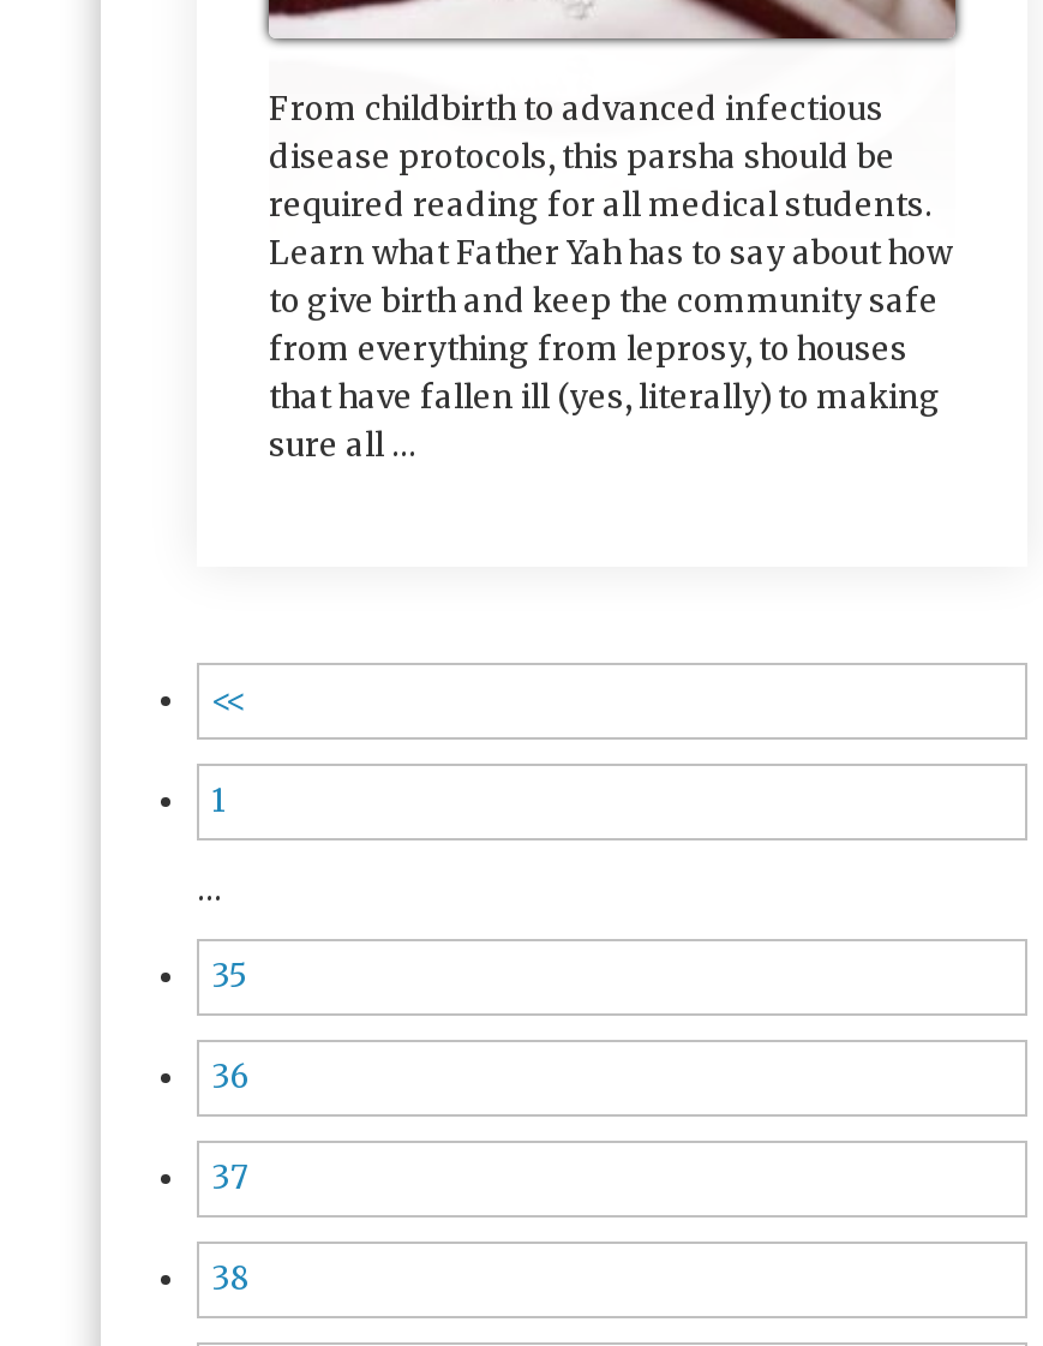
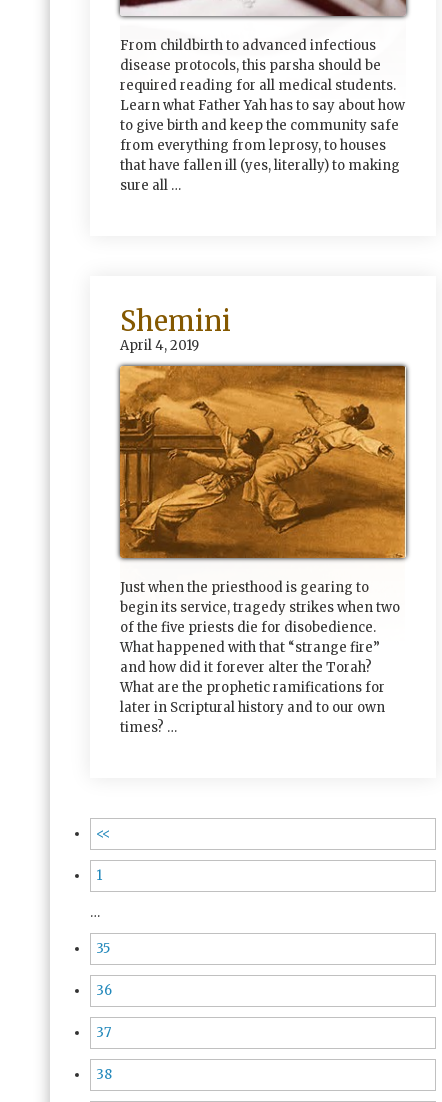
none -> [119,363,407,736] [image] | Just when the priesthood is gearing to | begin its service, tragedy strikes when two | of the five priests die for disobedience. | What happened with that “strange fire” | and how did it forever alter the Torah? | What are the prophetic ramifications for | later in Scriptural history and to our own | times? …
none -> [120,304,231,354] Shemini | April 4, 2019

